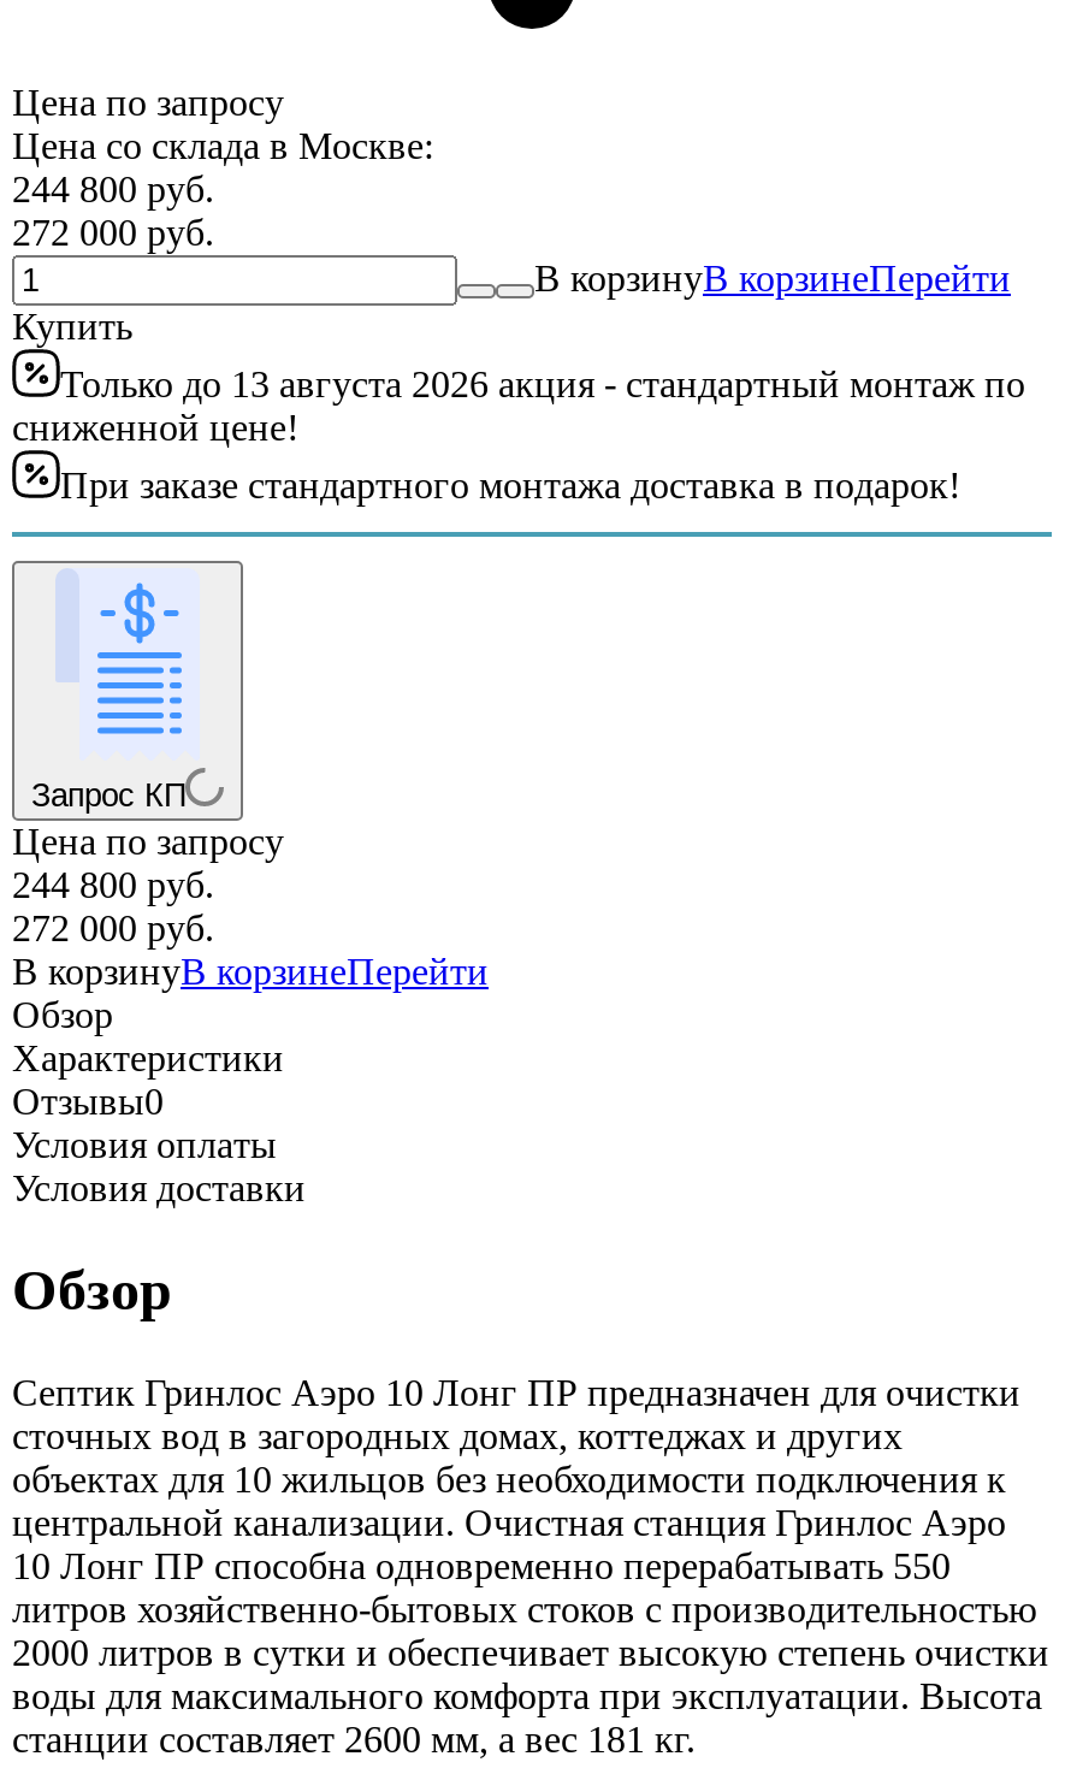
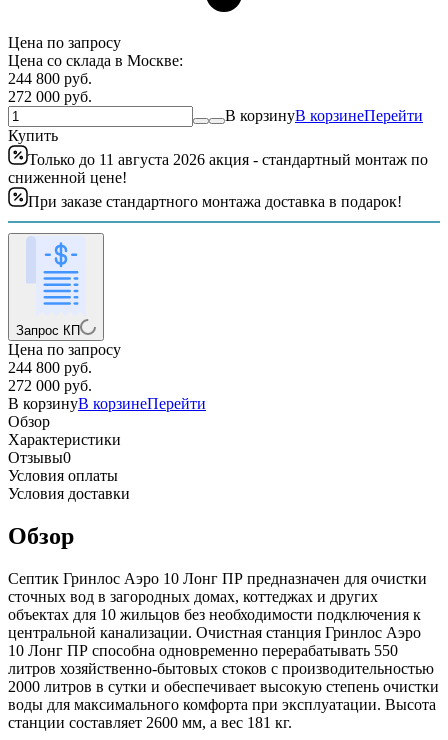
[60,363,1025,404] Только до 13 августа 2026 акция - стандартный монтаж по -> [28,151,428,168] Только до 11 августа 2026 акция - стандартный монтаж по

